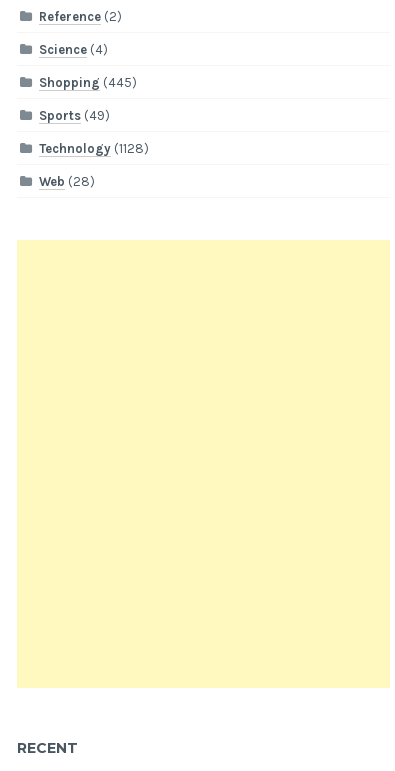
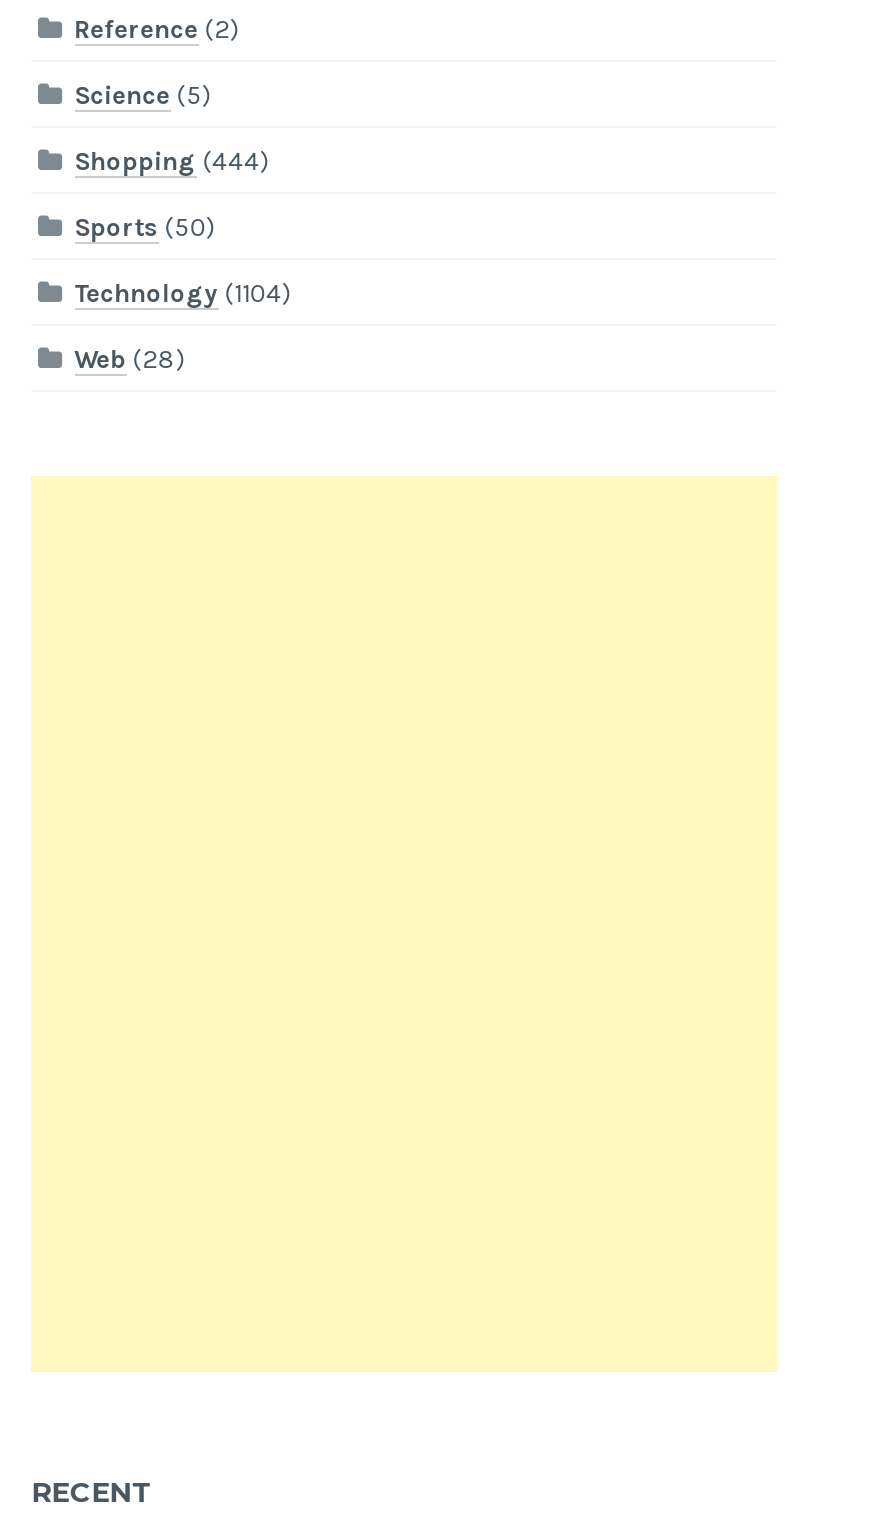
[39,42,108,57] Science (4) -> [74,80,212,110] Science (5)
[39,75,137,90] Shopping (445) -> [74,146,270,176] Shopping (444)
[39,108,110,123] Sports (49) -> [74,212,216,242] Sports (50)
[39,141,149,156] Technology (1128) -> [74,278,292,308] Technology (1104)

